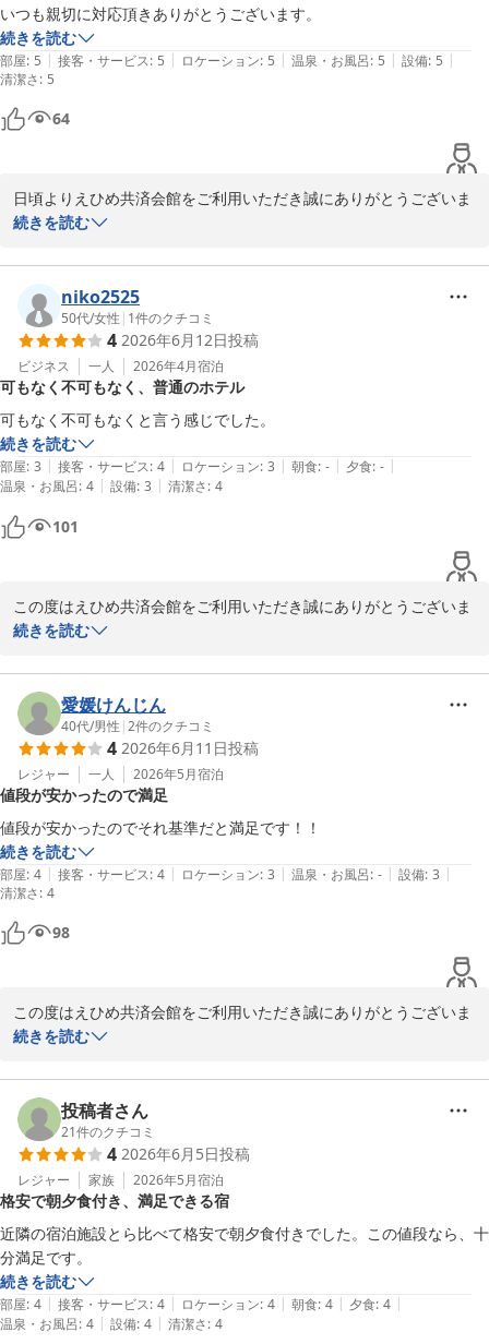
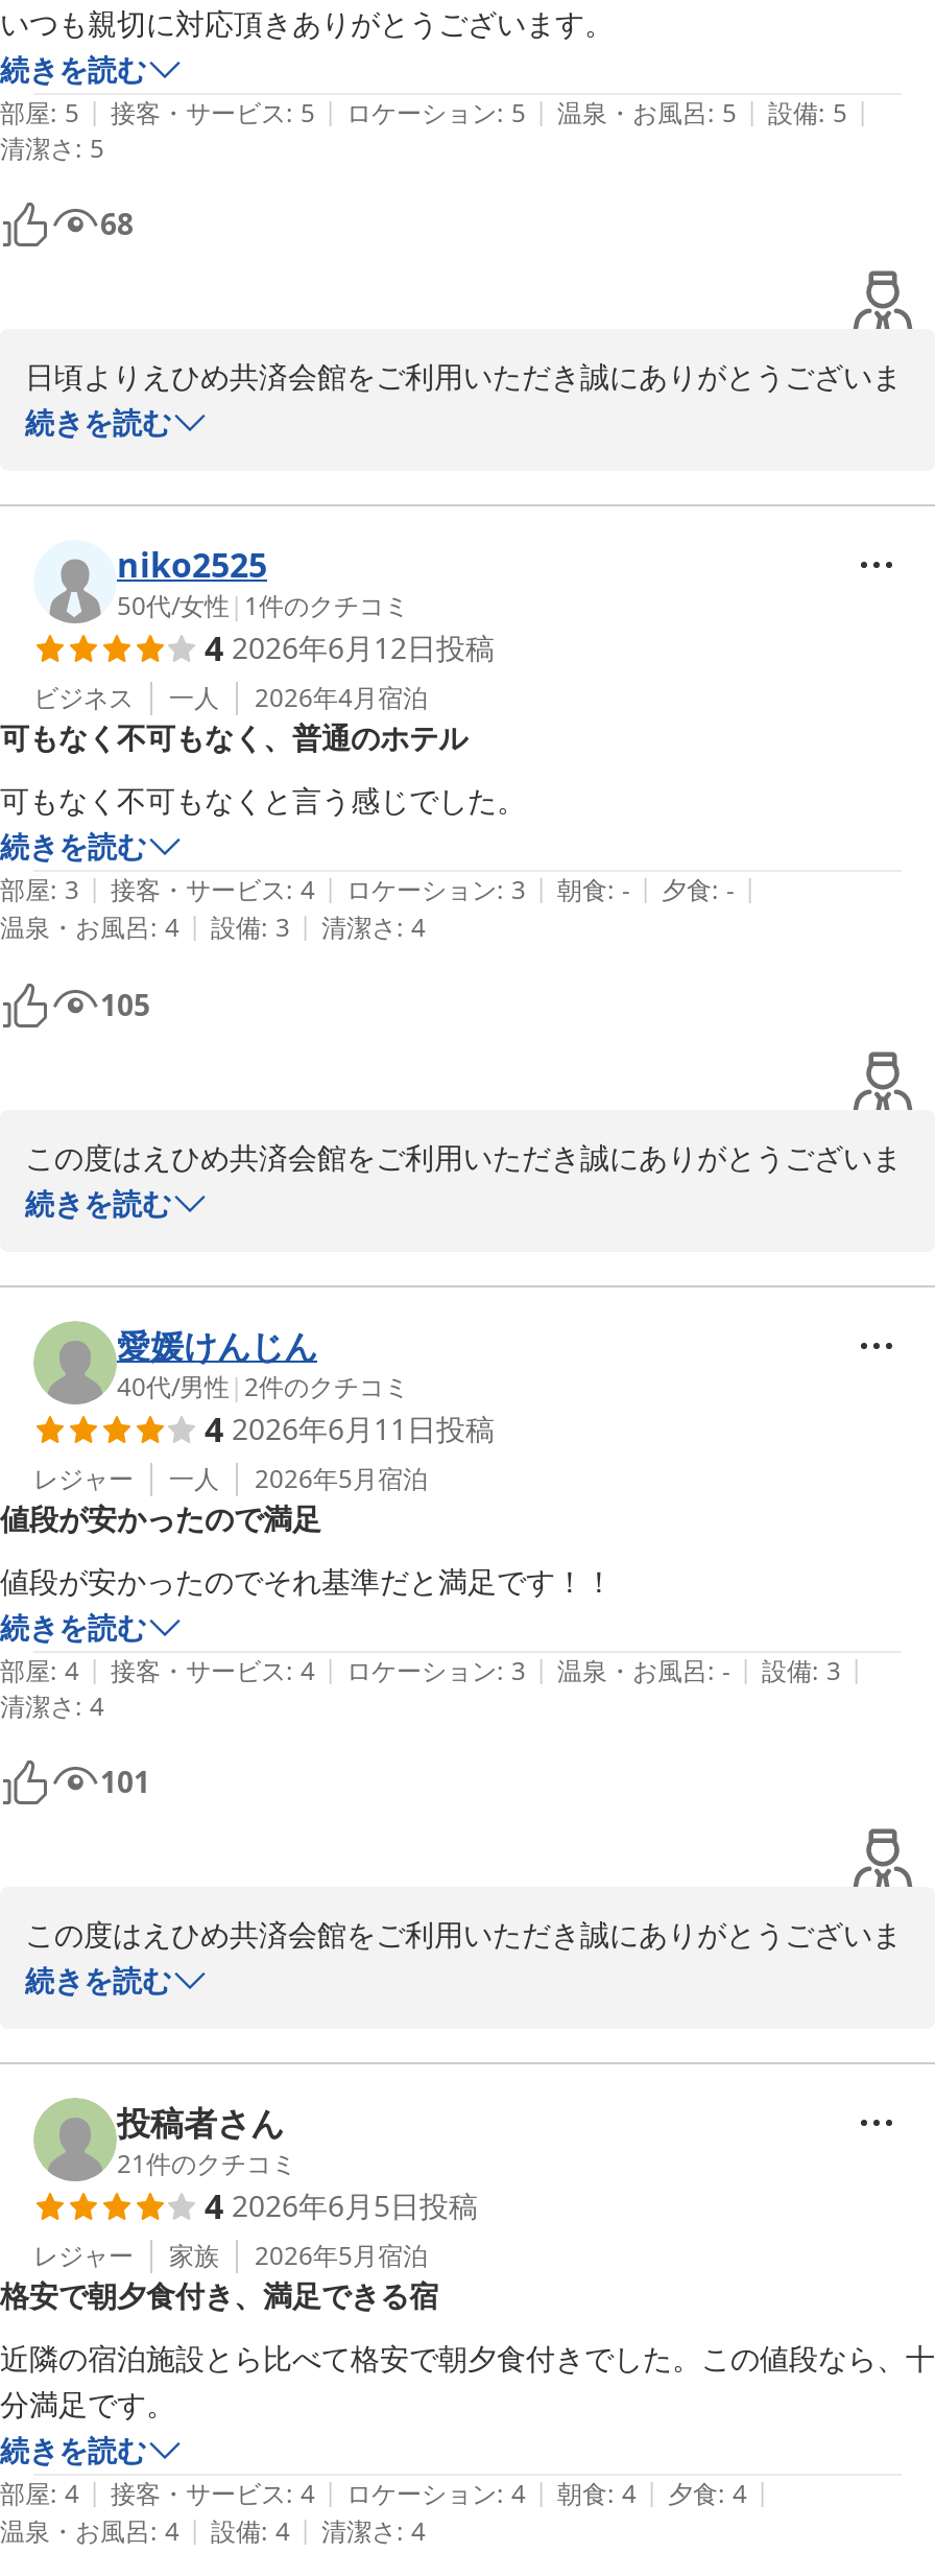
[52,108,70,129] 64 -> [100,204,134,243] 68
[52,516,79,537] 101 -> [100,985,150,1024] 105
[52,922,70,943] 98 -> [100,1762,150,1801] 101

